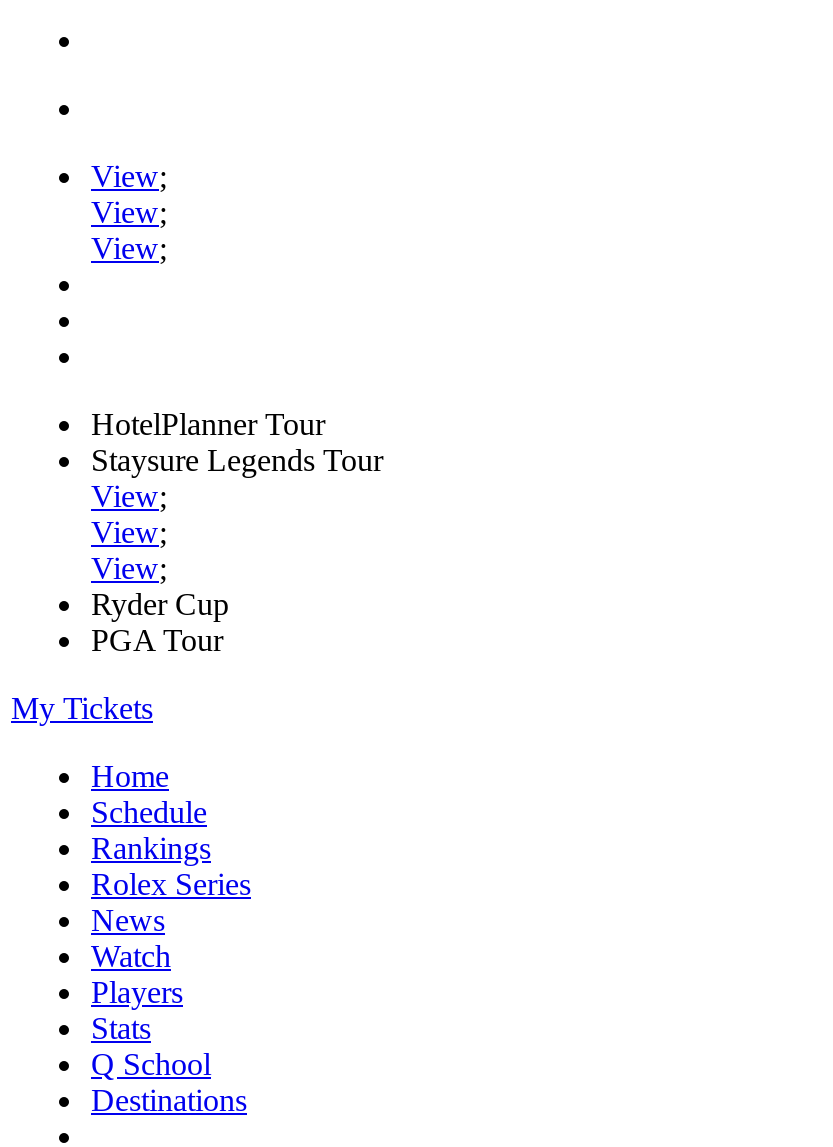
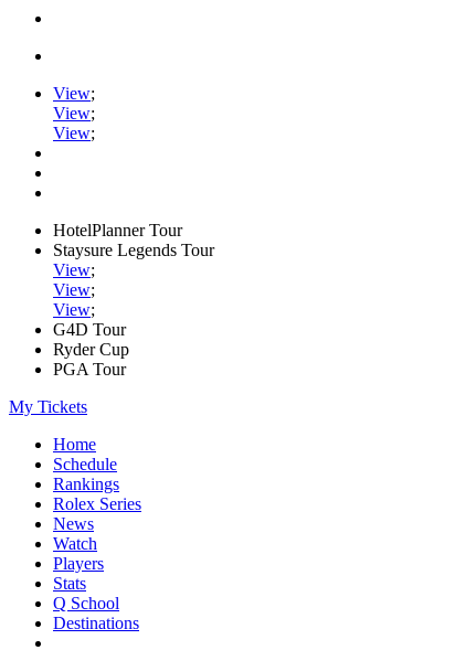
none -> [53,320,126,339] G4D Tour

